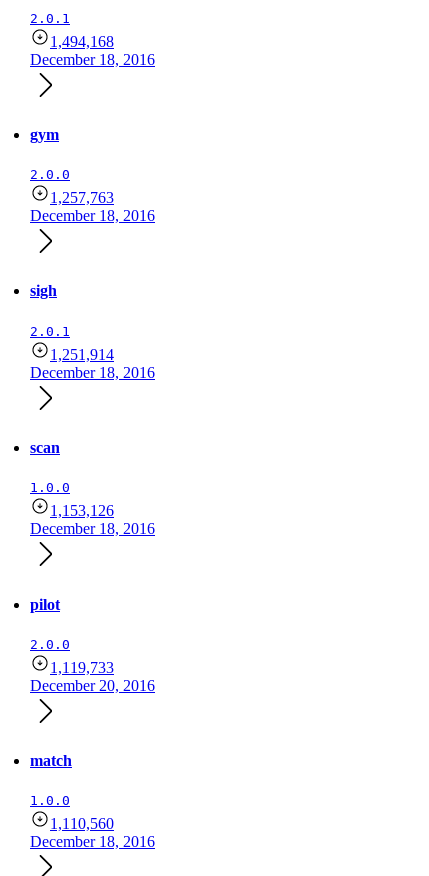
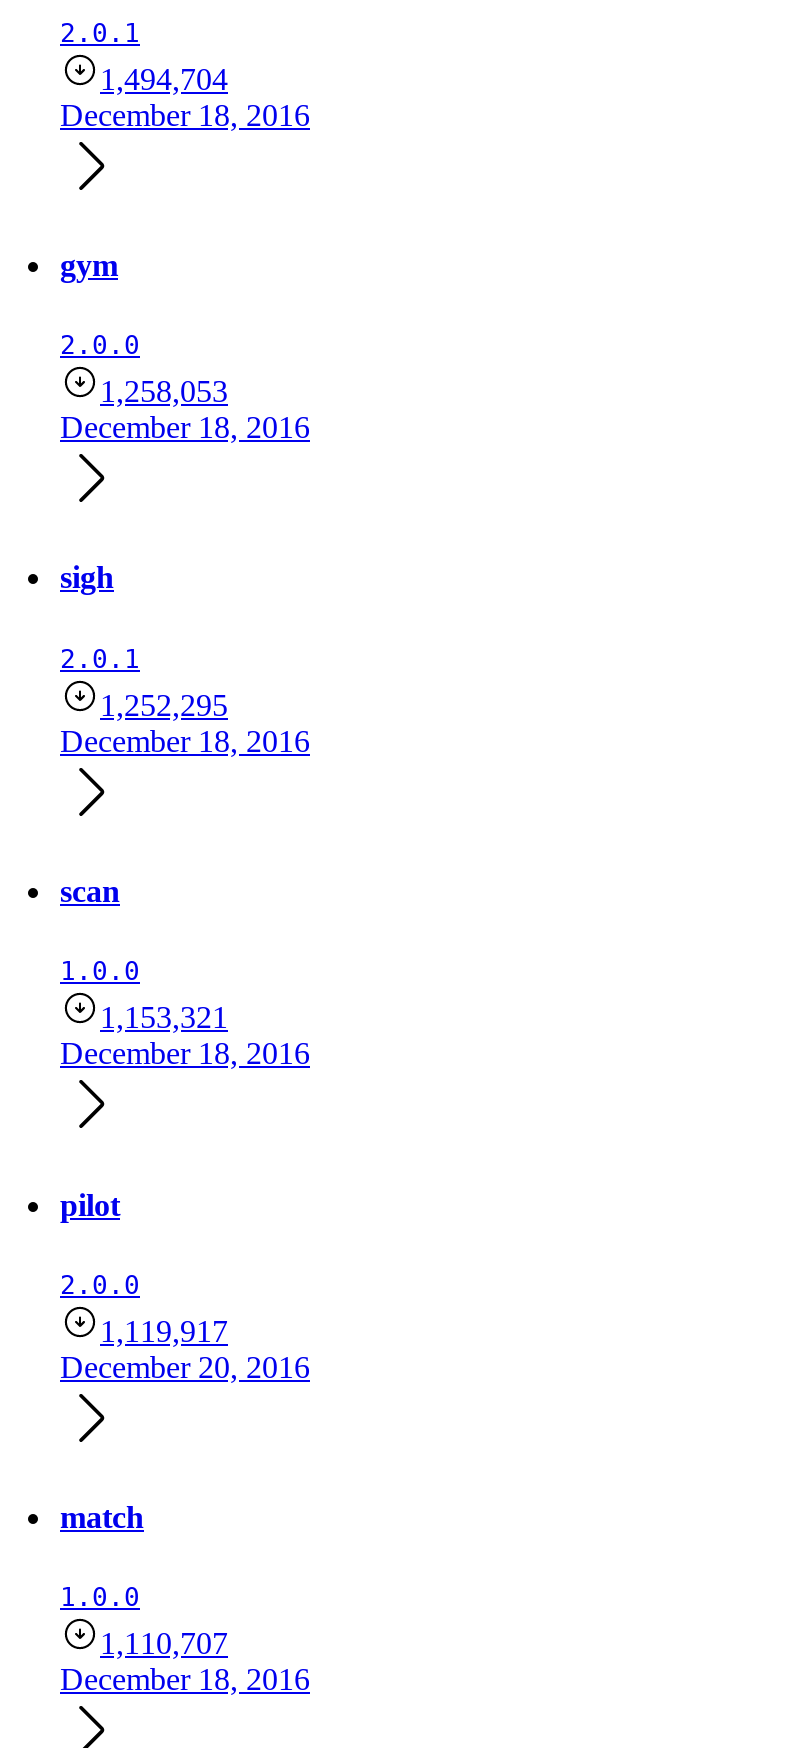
[50,33,114,50] 1,494,168 -> [100,61,228,95] 1,494,704
[50,189,114,206] 1,257,763 -> [100,374,228,408] 1,258,053
[50,346,114,363] 1,251,914 -> [100,687,228,721] 1,252,295
[50,502,114,519] 1,153,126 -> [100,1000,228,1034] 1,153,321
[50,659,114,676] 1,119,733 -> [100,1314,228,1348] 1,119,917
[50,815,114,832] 1,110,560 -> [100,1627,228,1661] 1,110,707

